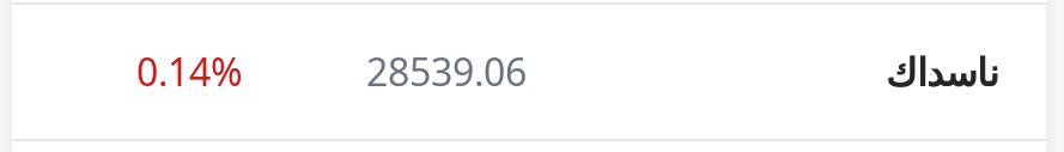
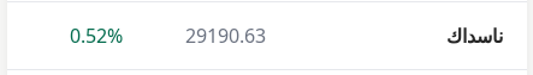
[136,45,242,97] 0.14% -> [70,23,123,49] 0.52%
[366,45,527,97] 28539.06 -> [185,23,266,49] 29190.63

